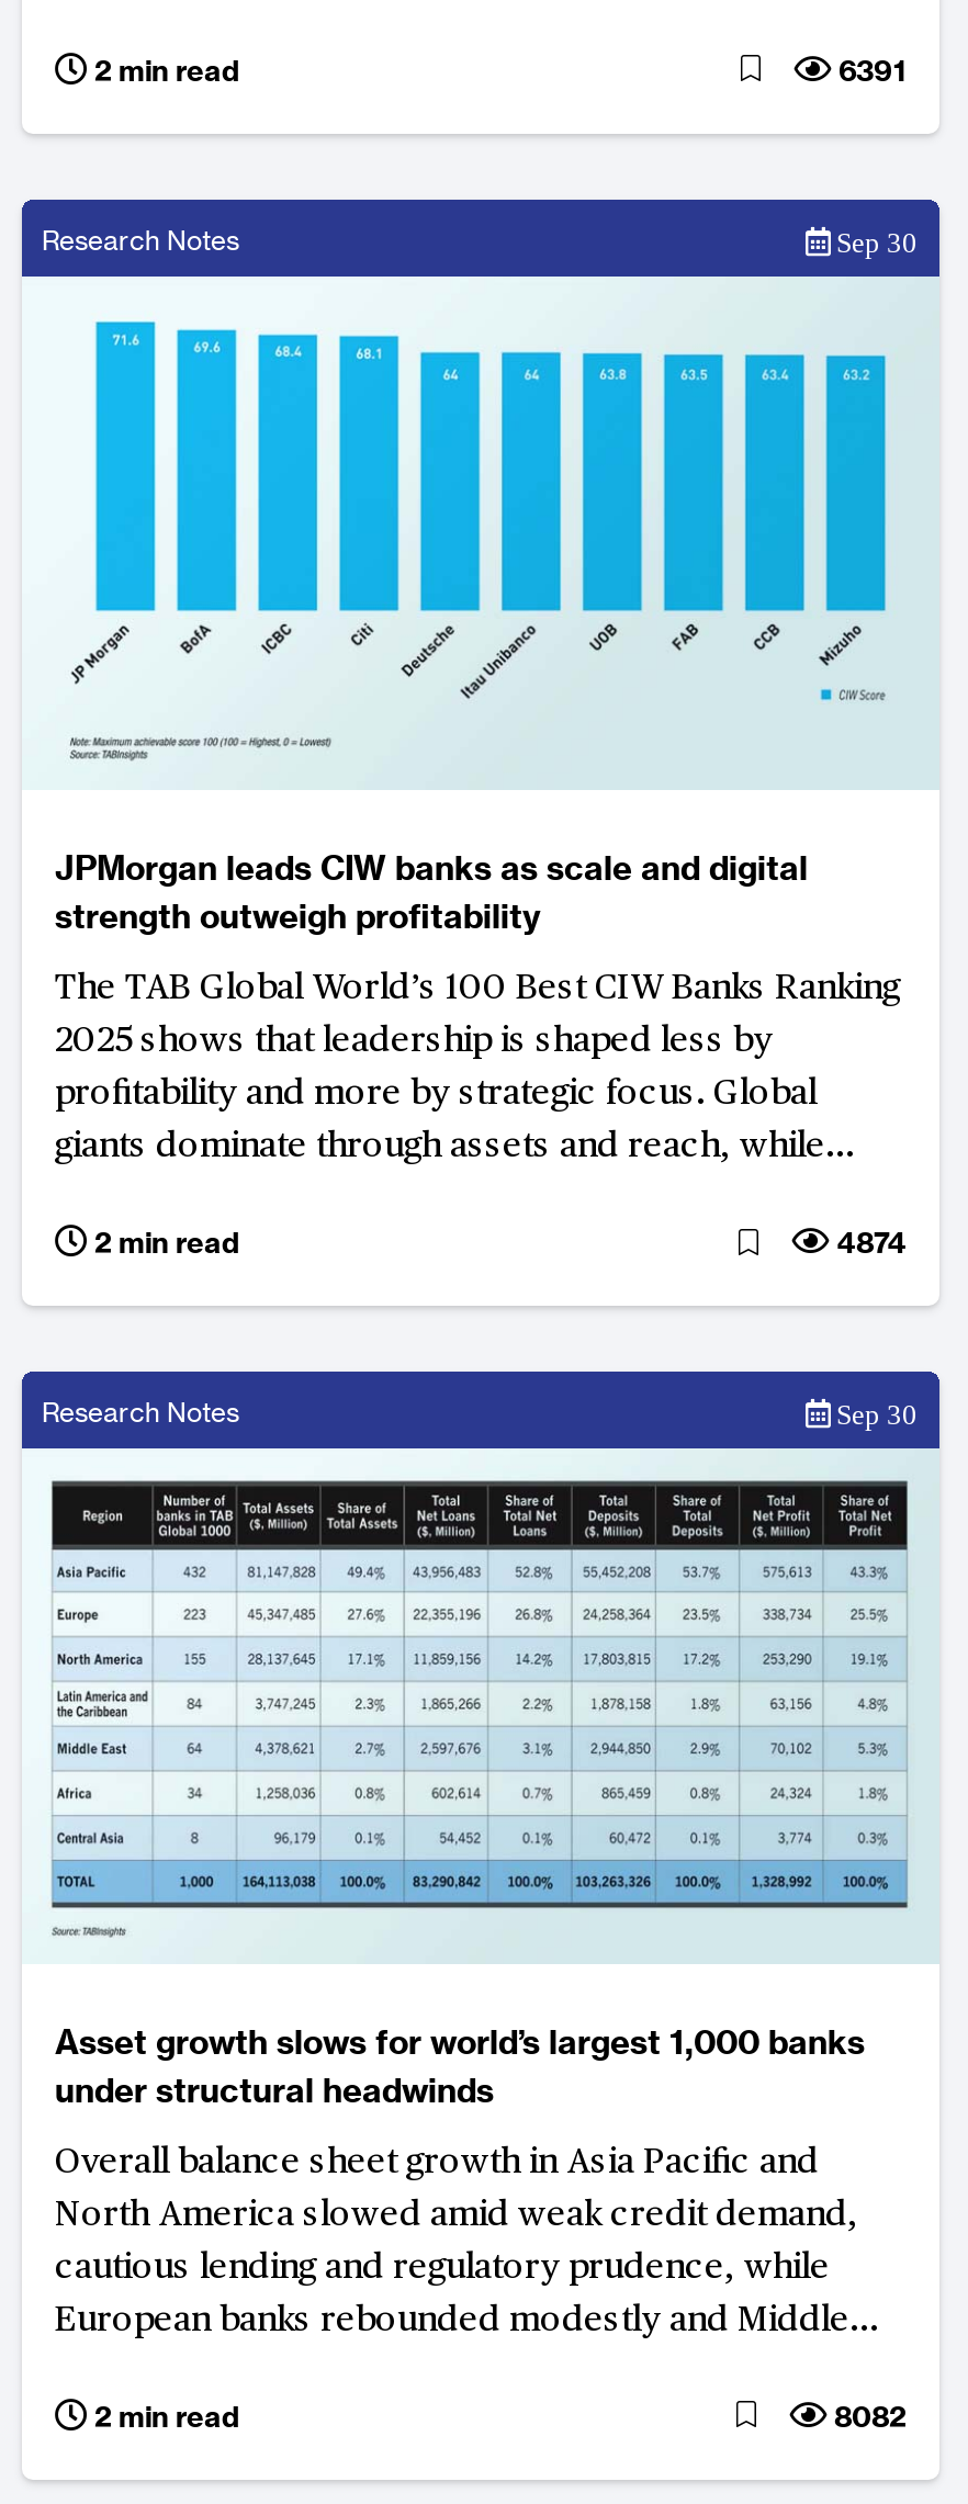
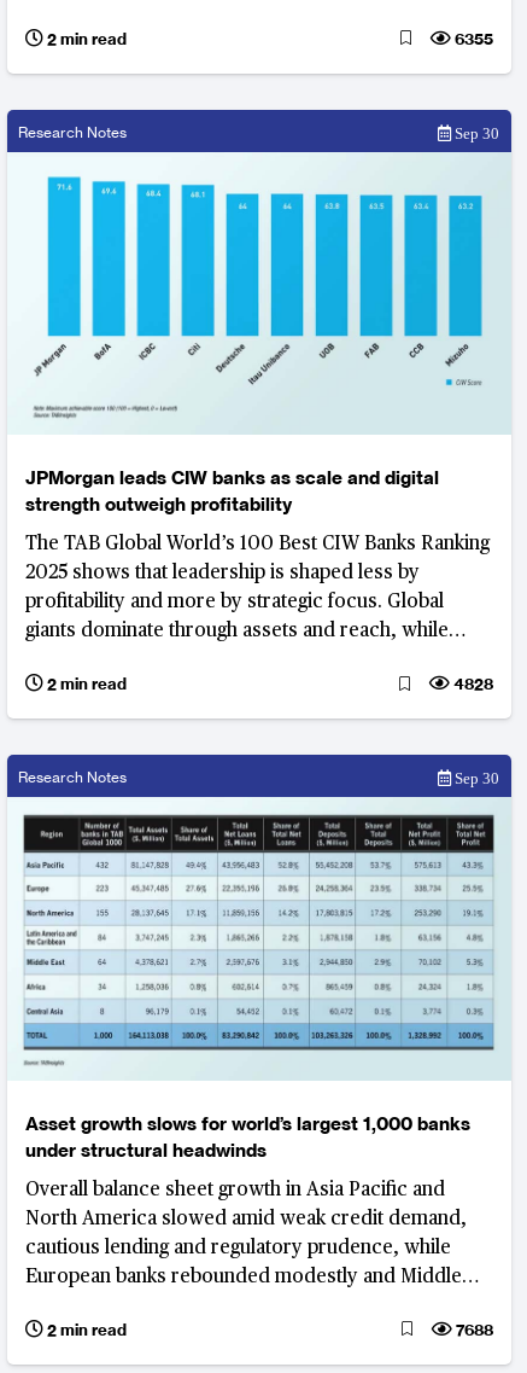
[832,52,907,87] 6391 -> [451,28,493,48] 6355
[830,1225,907,1260] 4874 -> [450,674,493,693] 4828
[828,2398,907,2433] 8082 -> [452,1320,493,1339] 7688

